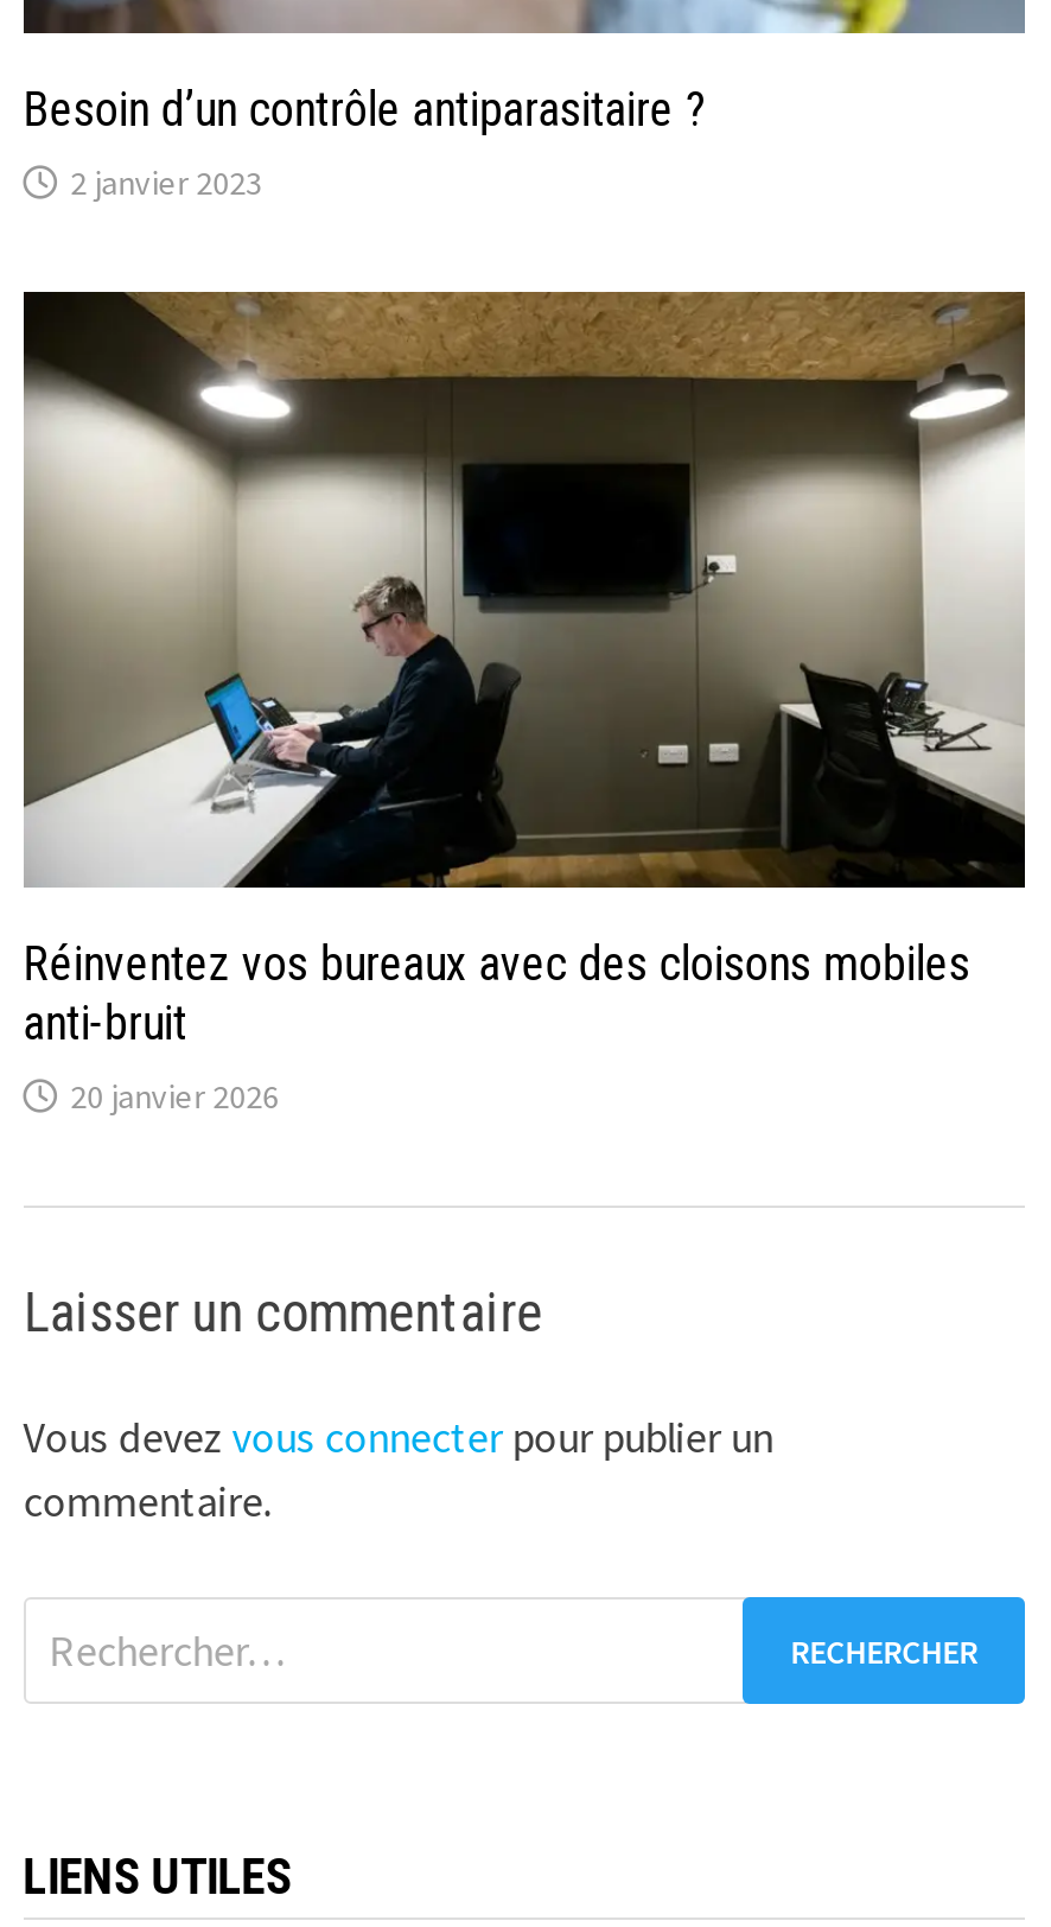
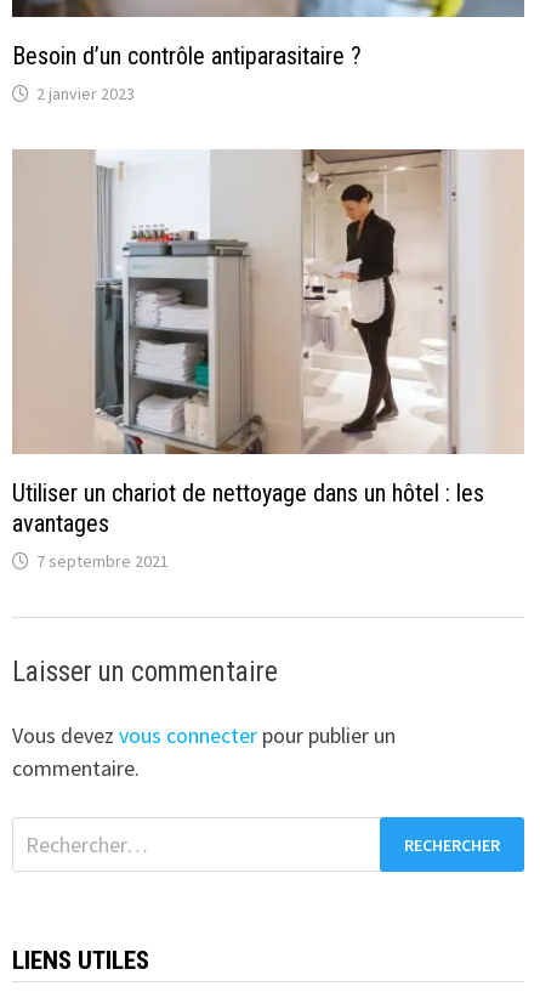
[21,290,1027,1118] [image] | Réinventez vos bureaux avec des cloisons mobiles | anti-bruit | 20 janvier 2026 -> [12,149,524,572] [image] | Utiliser un chariot de nettoyage dans un hôtel : les | avantages | 7 septembre 2021

